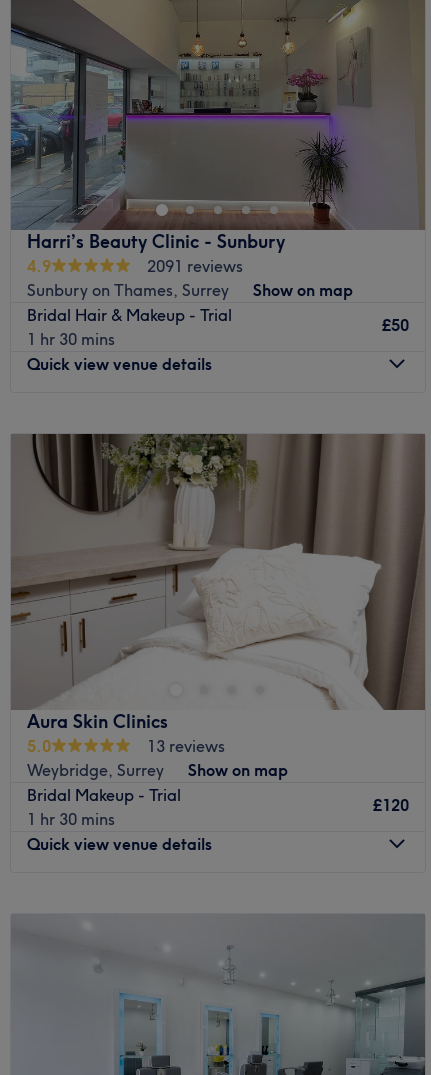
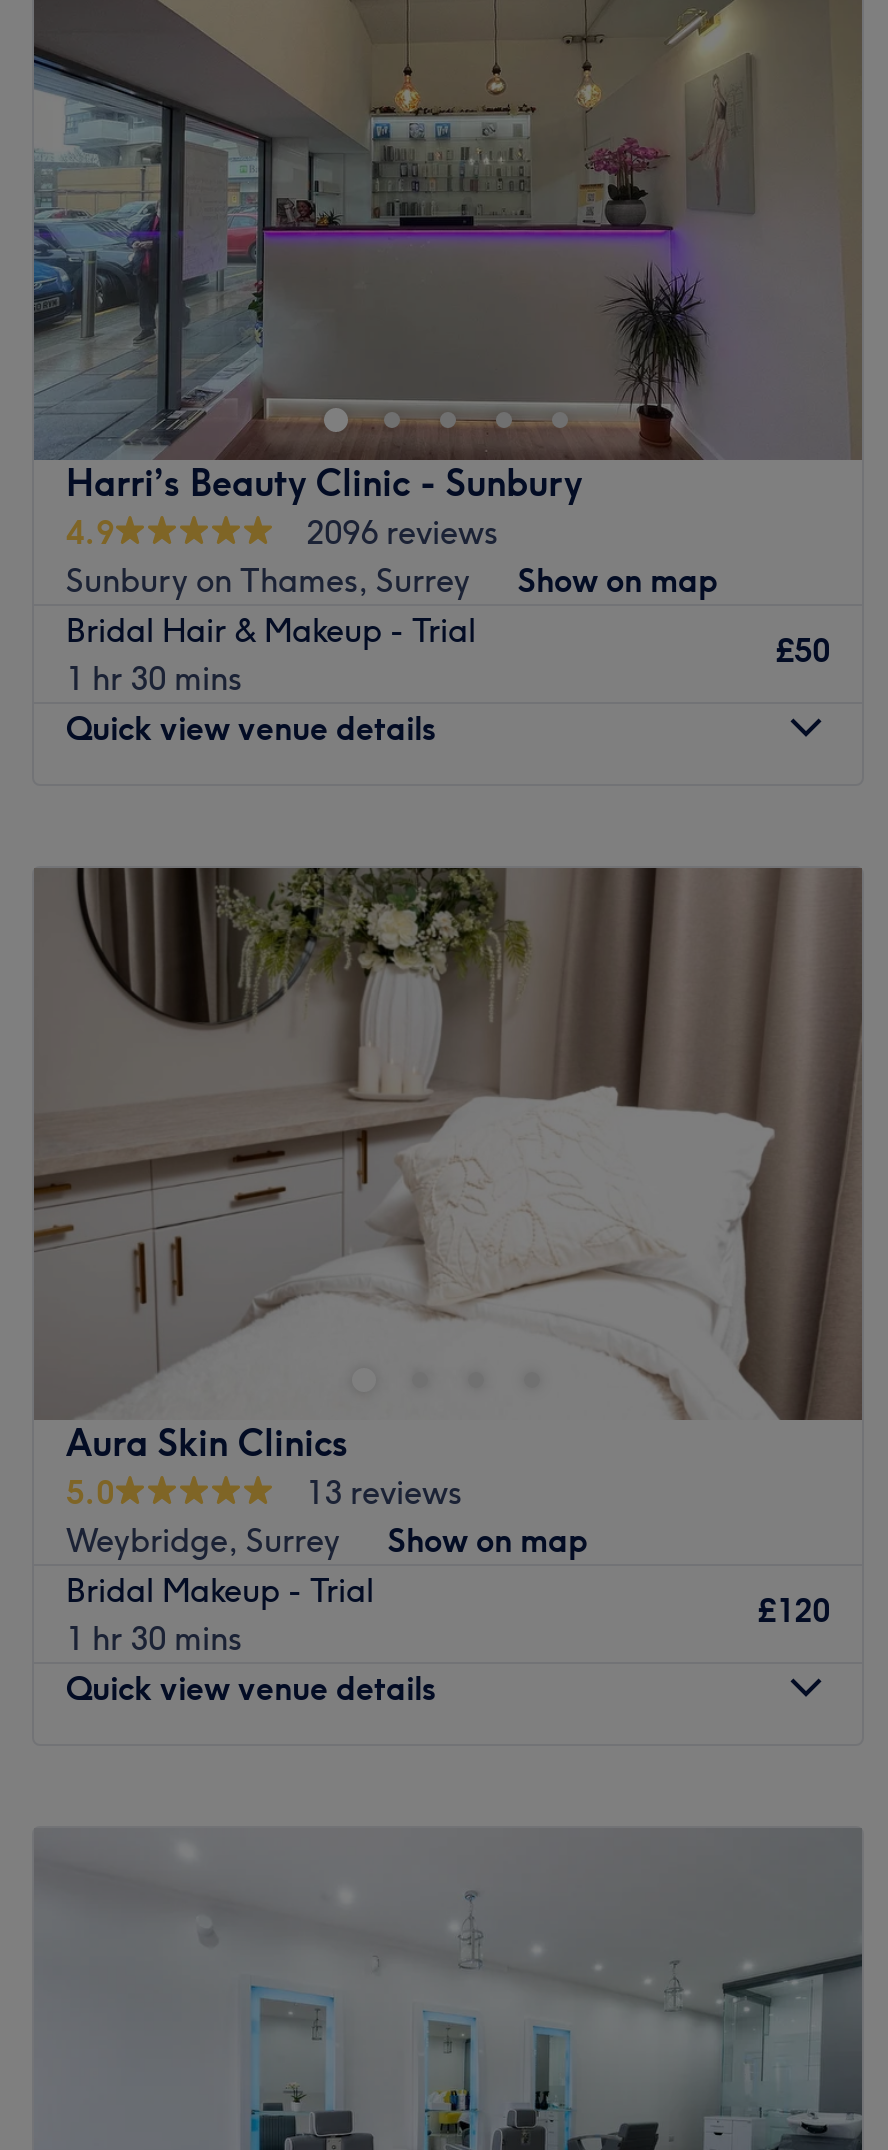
[147,256,243,276] 2091 reviews -> [306,512,498,552] 2096 reviews

